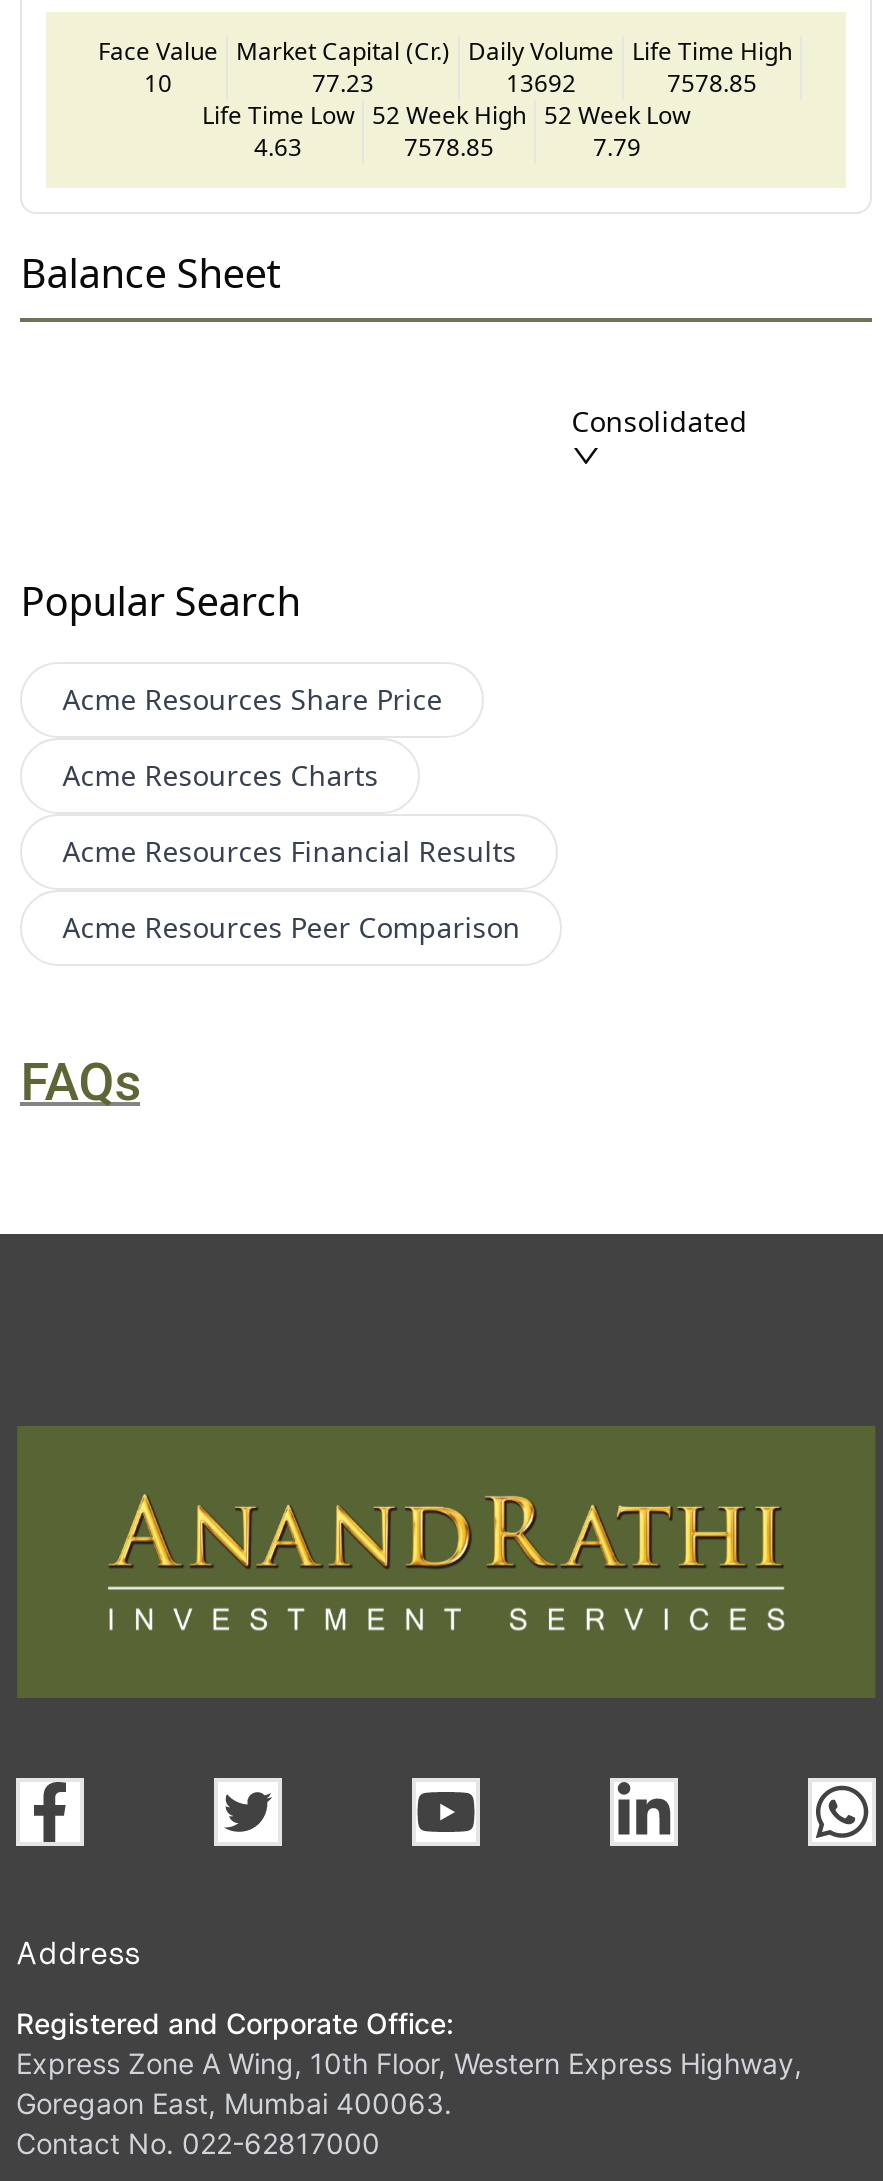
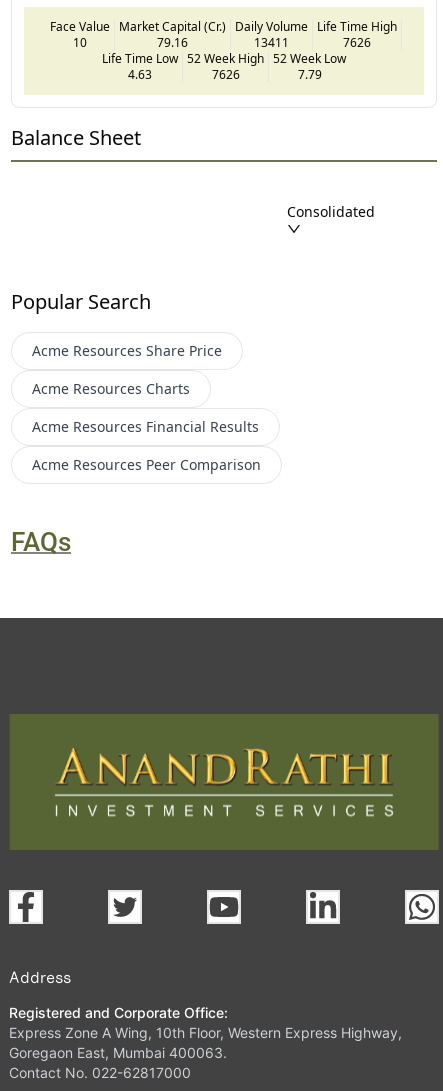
[312,66,374,100] 77.23 -> [157,34,188,51] 79.16
[506,66,576,100] 13692 -> [254,34,289,51] 13411
[667,66,757,100] 7578.85 -> [343,34,371,51] 7626
[404,130,494,164] 7578.85 -> [211,66,239,83] 7626

